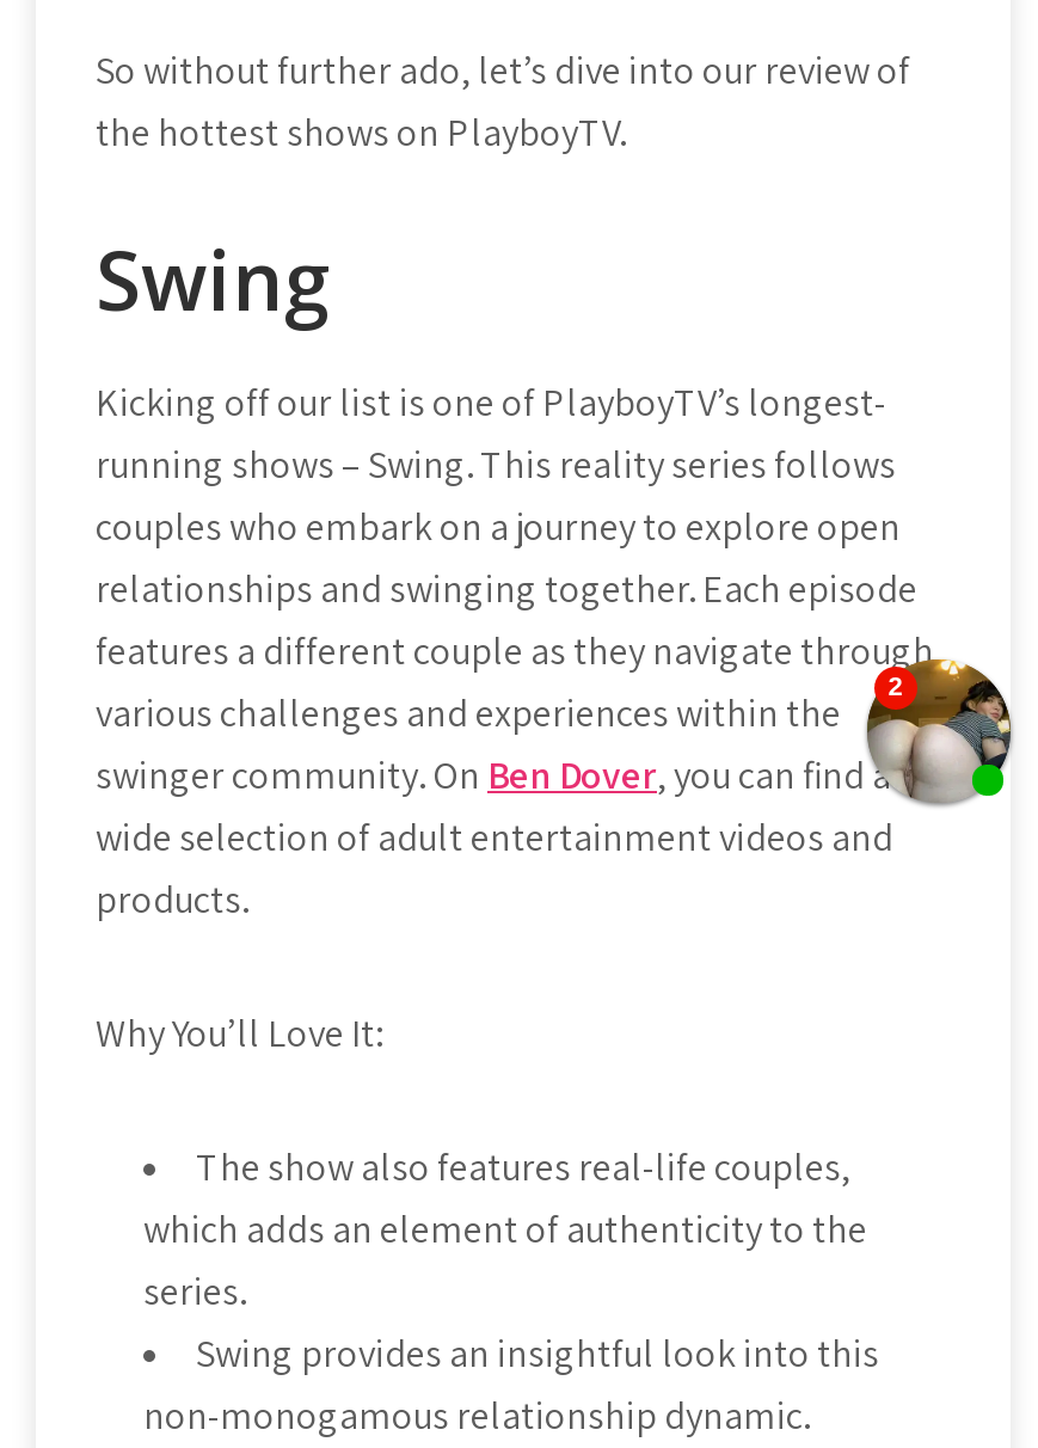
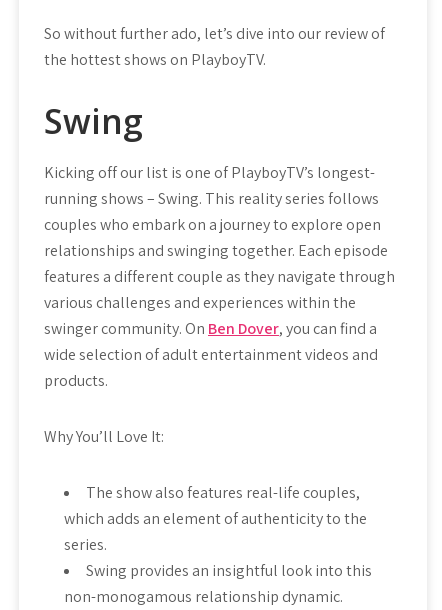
[862,657,1015,808] [image] -> none

